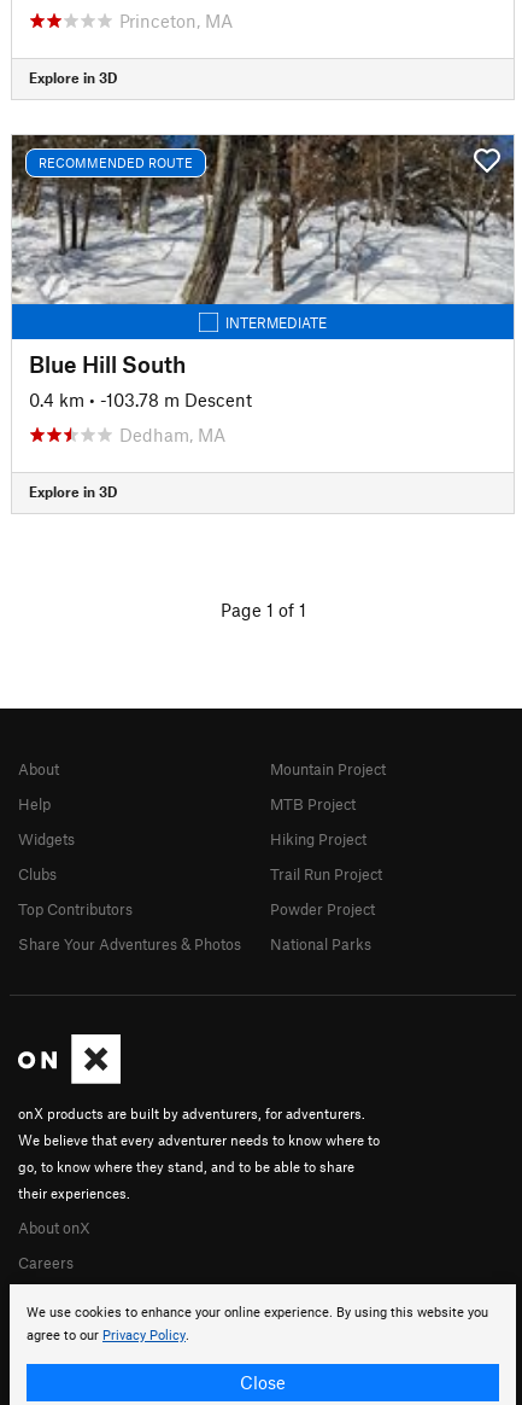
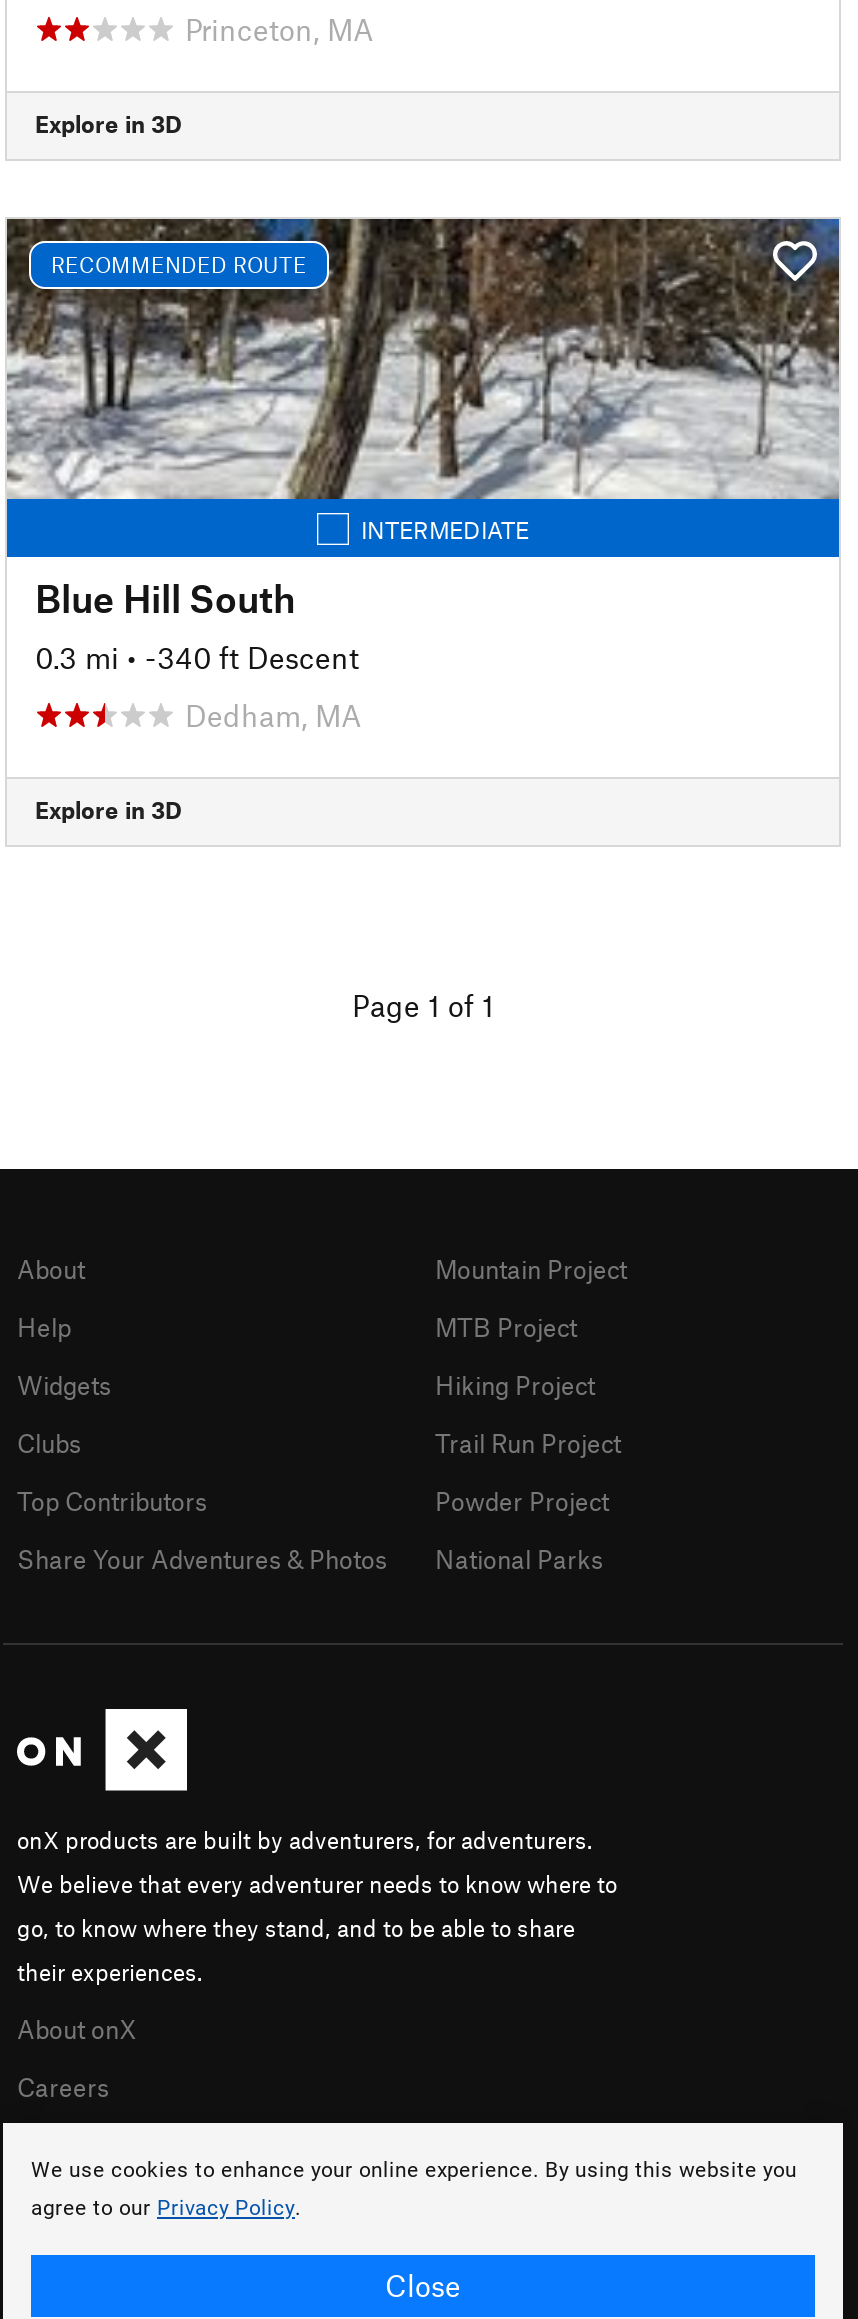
[29,388,252,410] 0.4 km • -103.78 m Descent -> [35,638,359,674] 0.3 mi • -340 ft Descent

